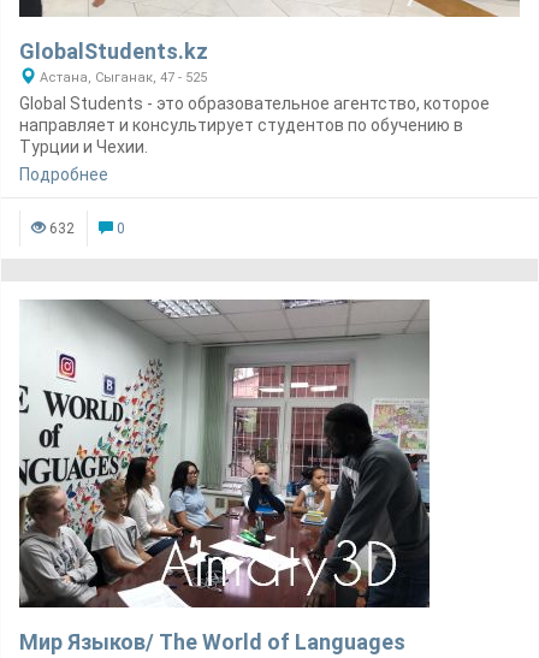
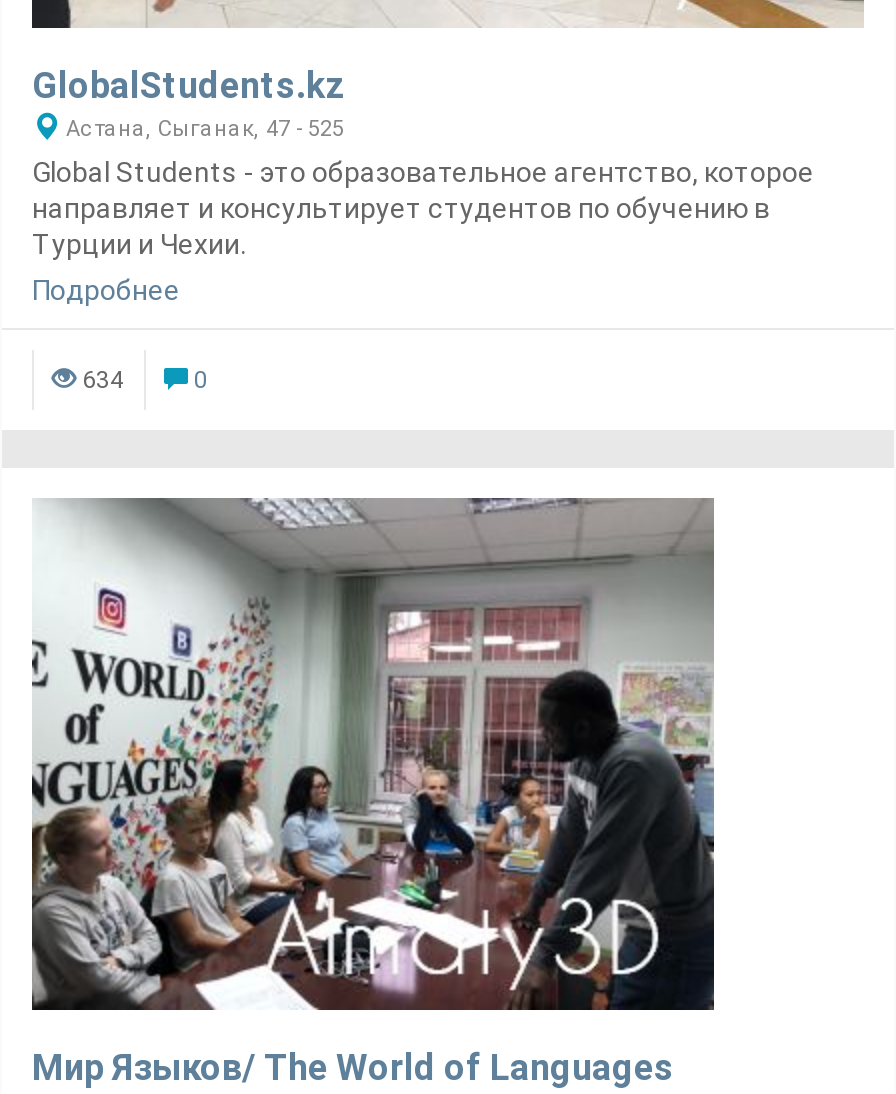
[46,220,75,237] 632 -> [76,366,124,394] 634

